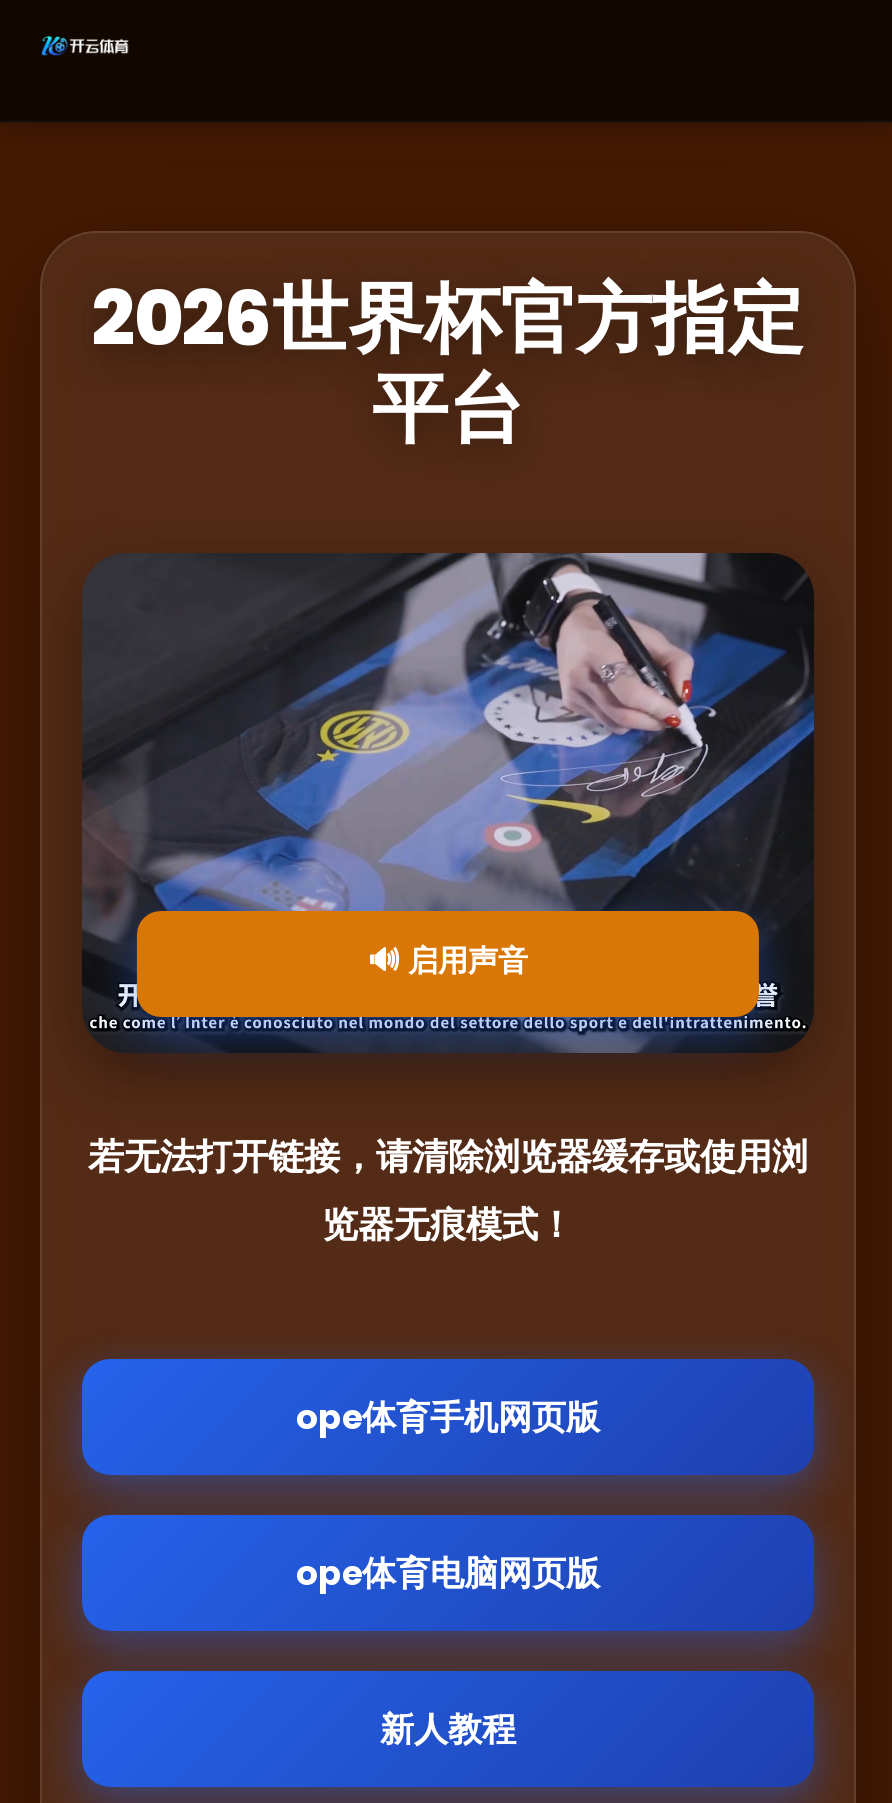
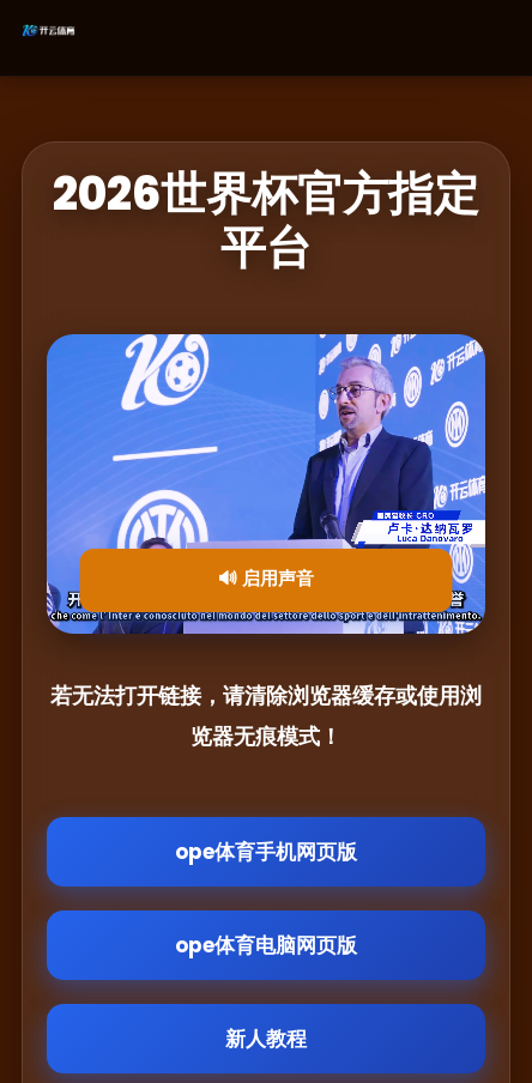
[82,551,814,1053] [image] -> [46,333,486,635] [image]

